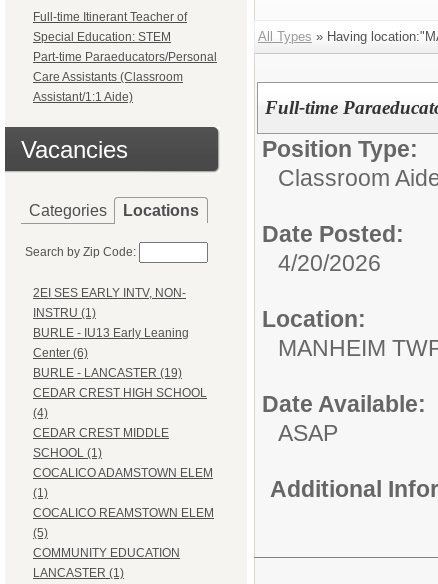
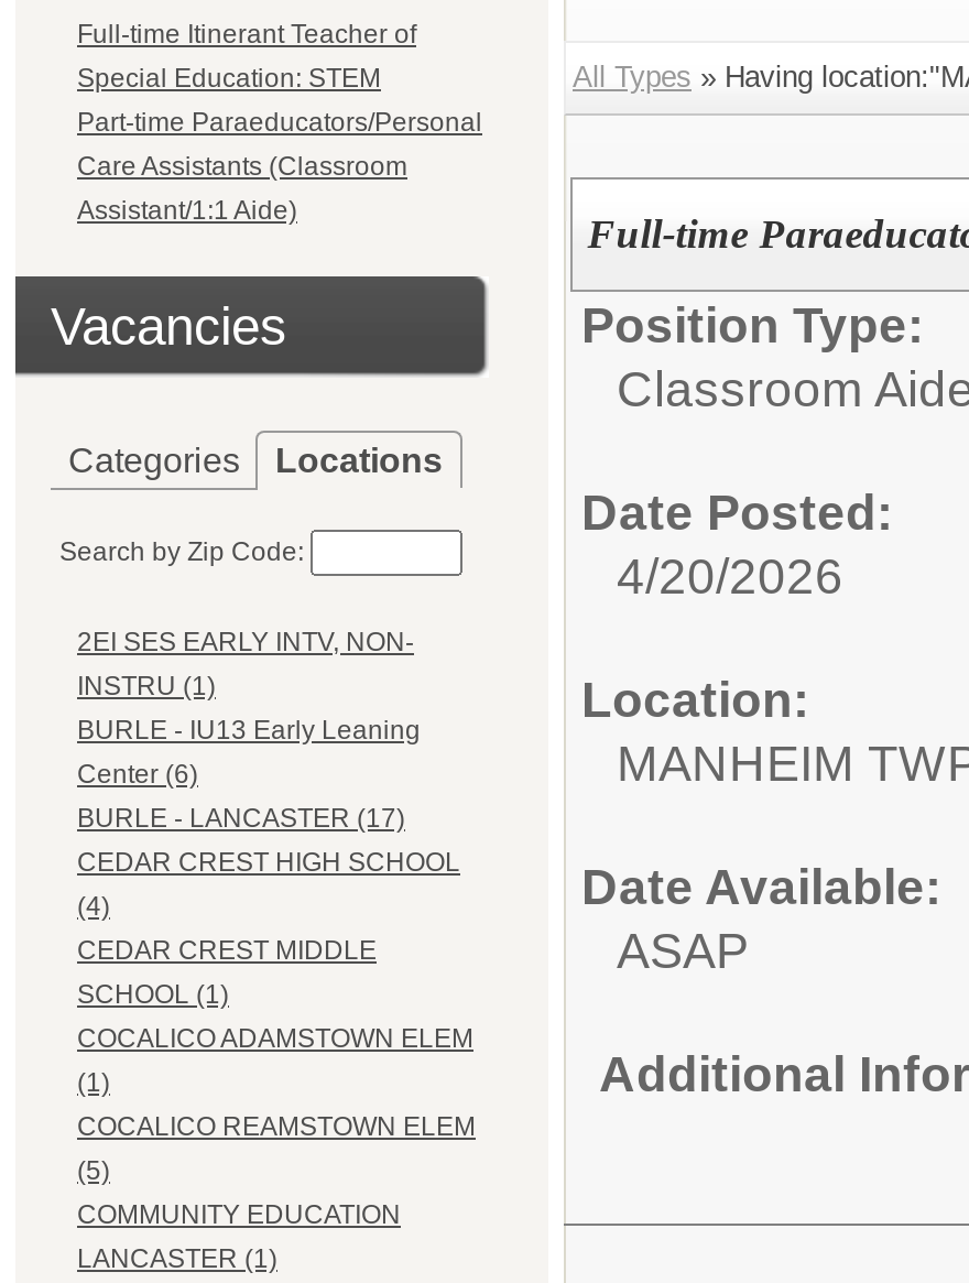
[33,366,182,380] BURLE - LANCASTER (19) -> [77,803,405,834] BURLE - LANCASTER (17)

